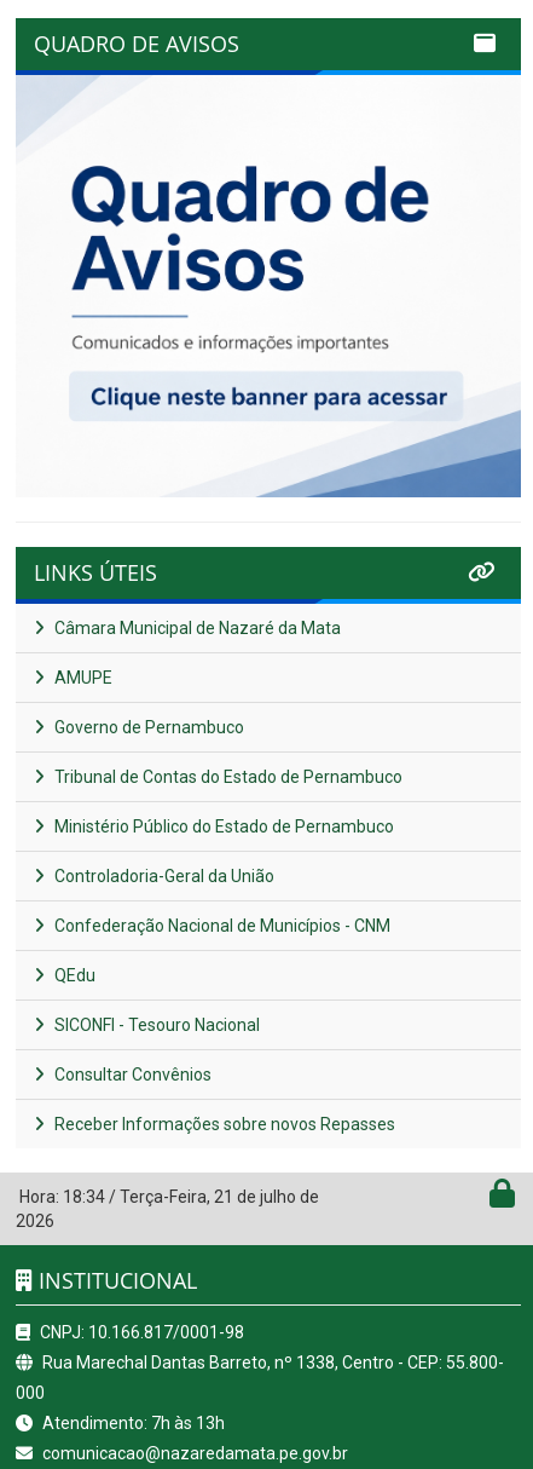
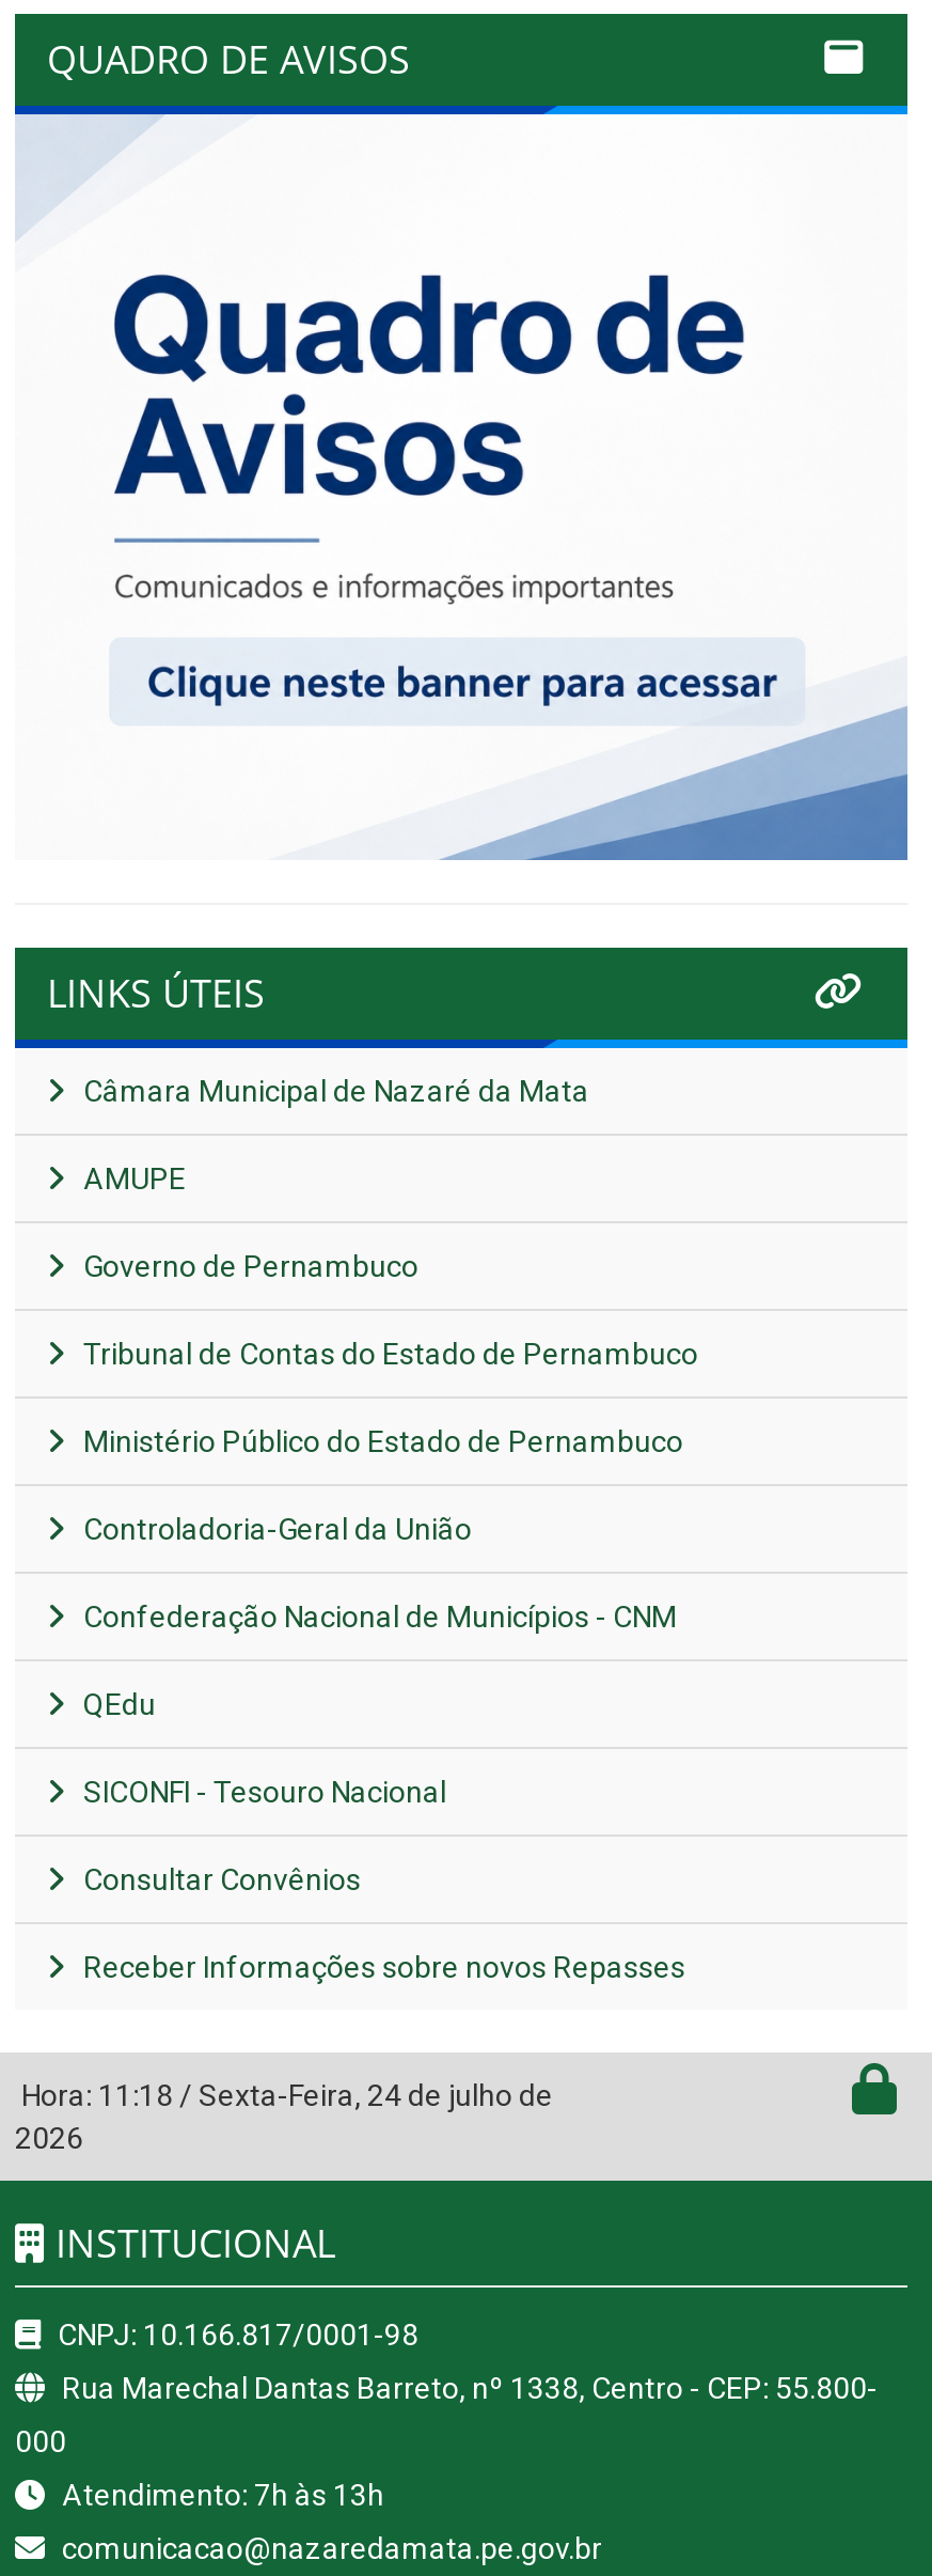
[16,1187,319,1206] Hora: 18:34 / Terça-Feira, 21 de julho de -> [15,2078,553,2112] Hora: 11:18 / Sexta-Feira, 24 de julho de

